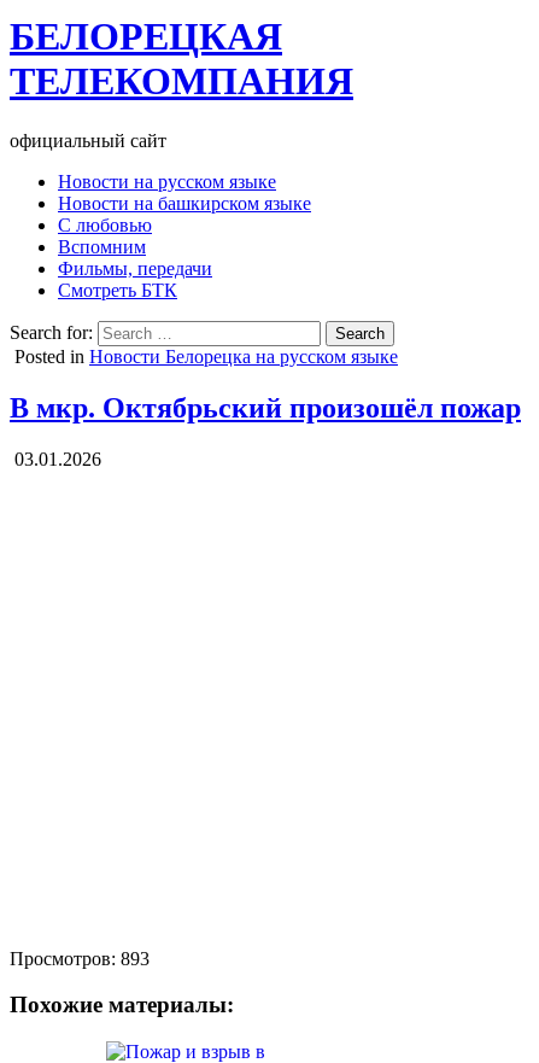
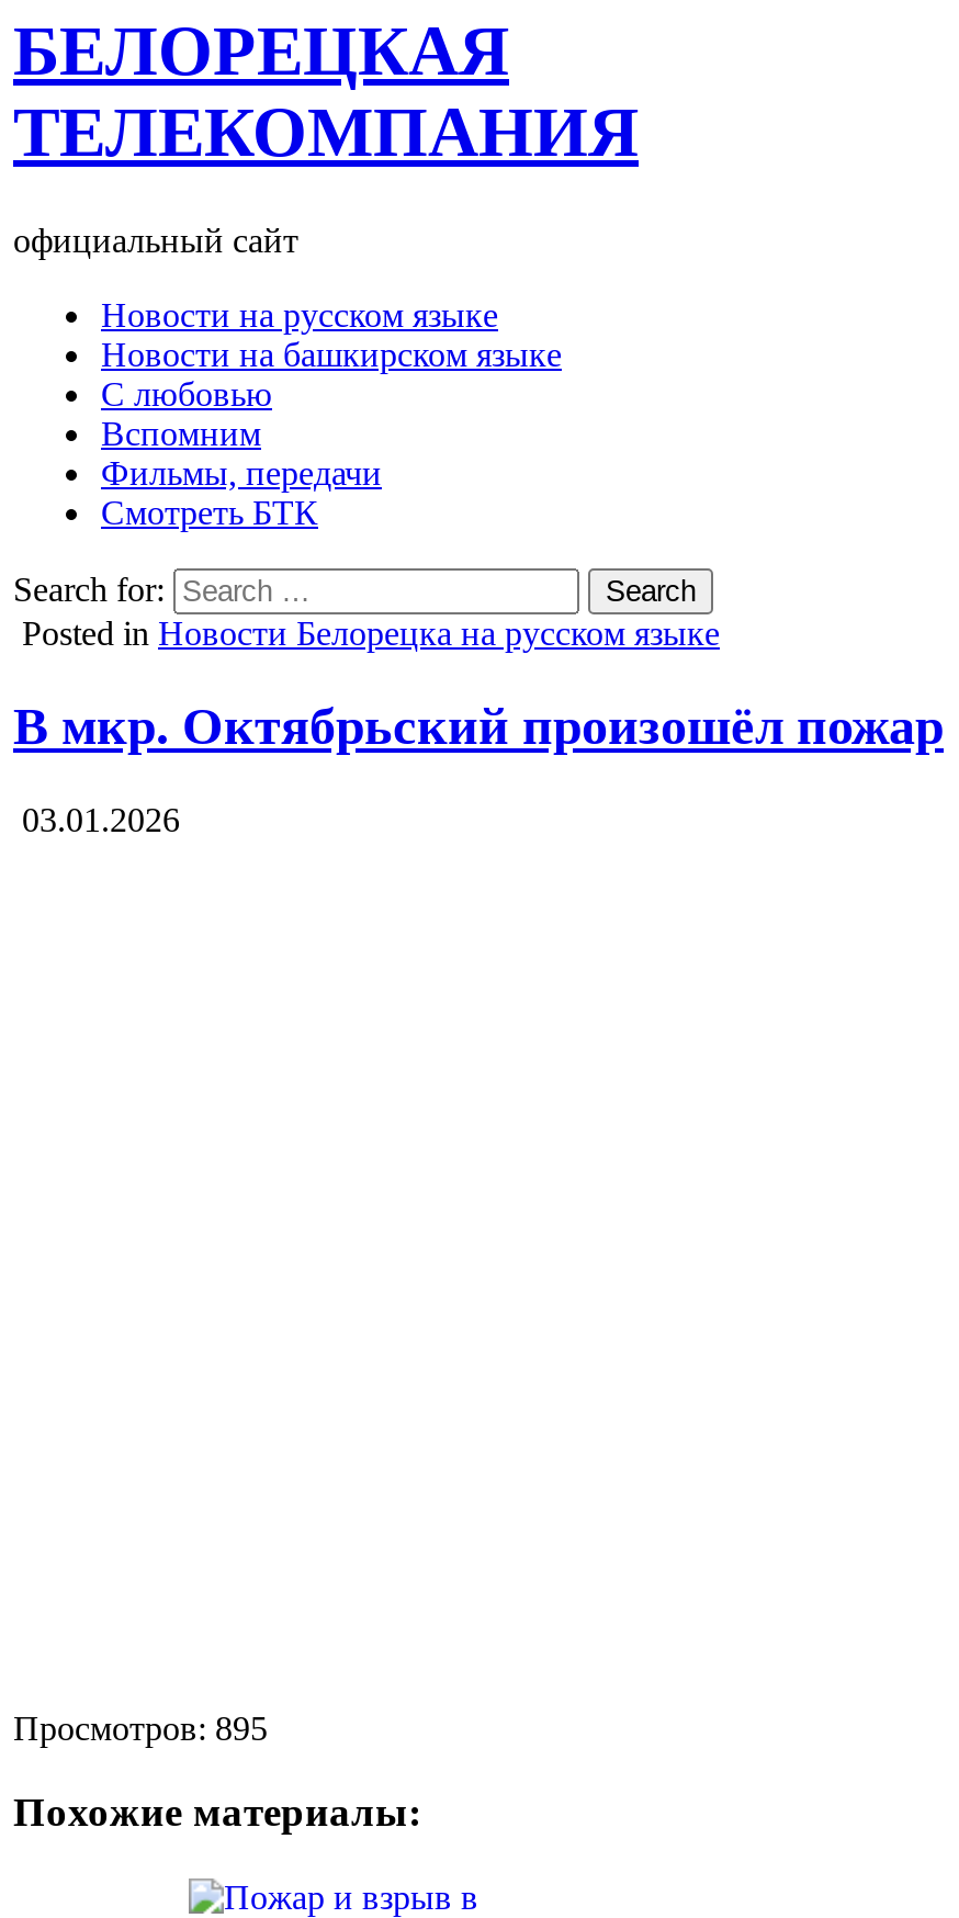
[10,948,150,969] Просмотров: 893 -> [13,1709,268,1746] Просмотров: 895

